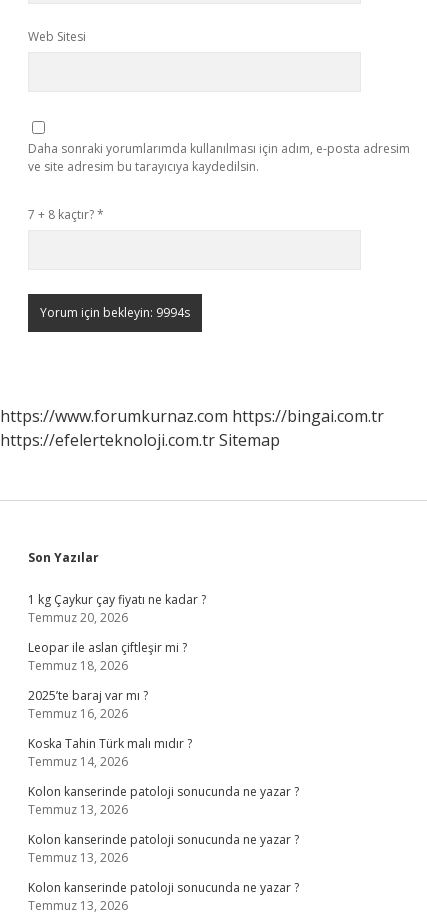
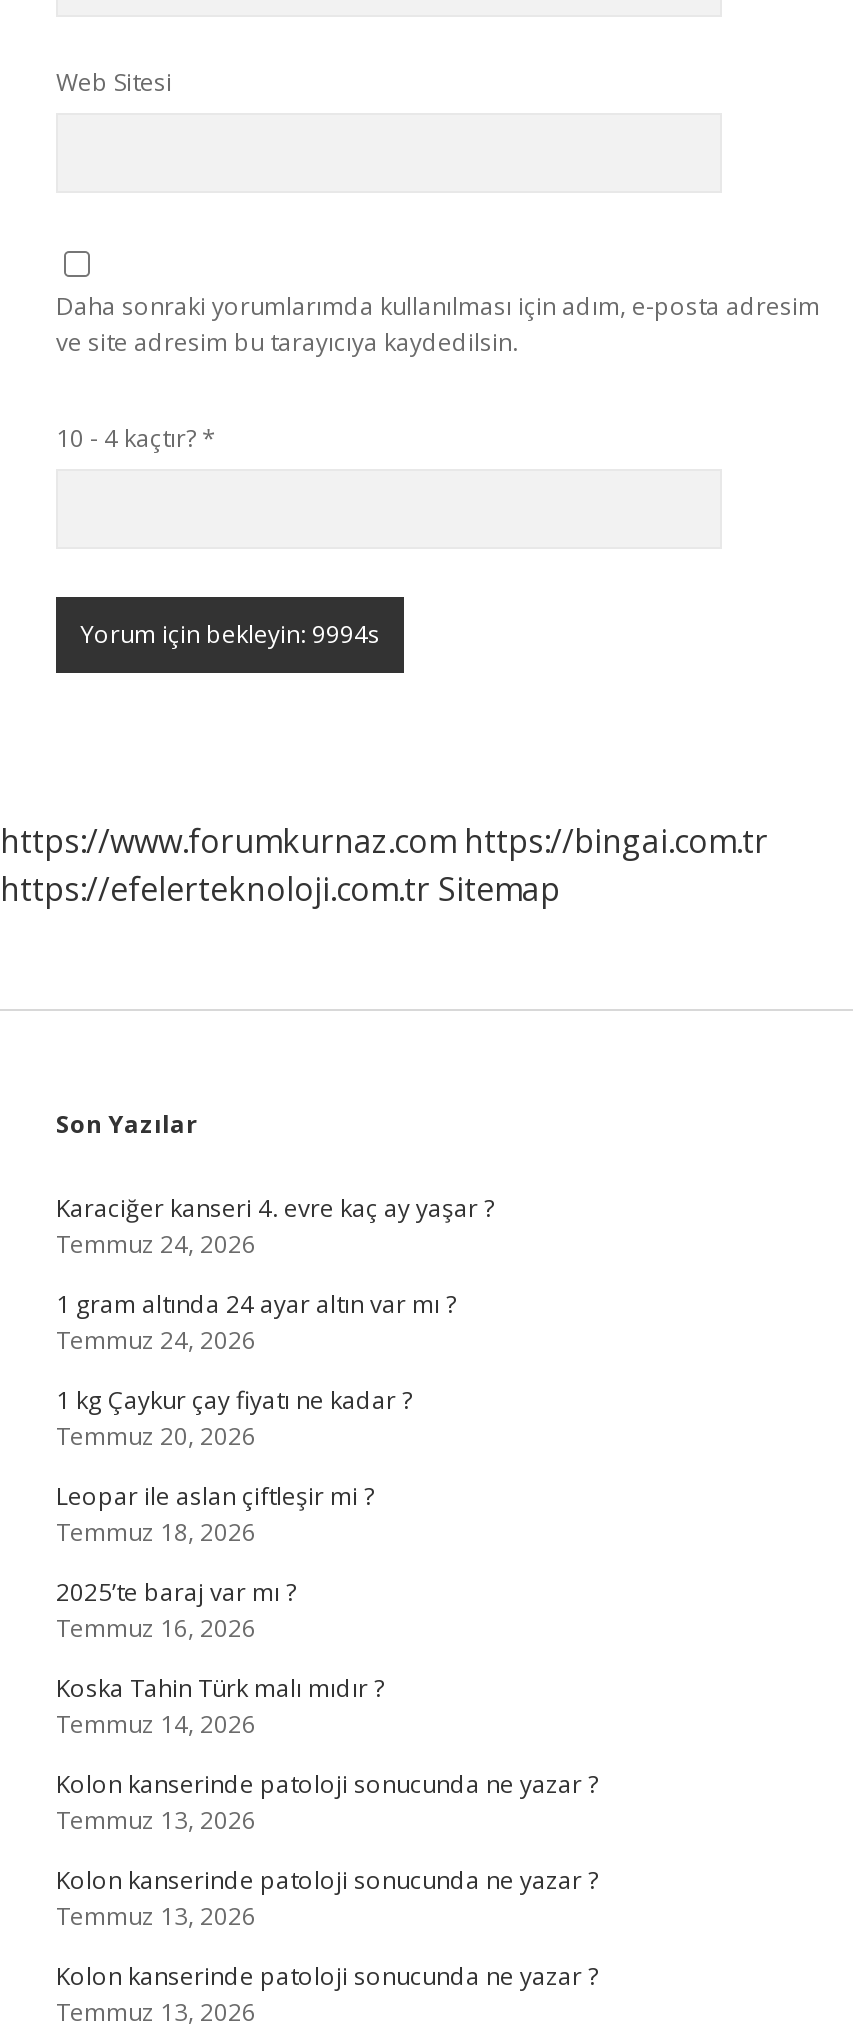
[28,206,104,223] 7 + 8 kaçtır? * -> [56,421,216,455] 10 - 4 kaçtır? *
none -> [56,1191,494,1357] Karaciğer kanseri 4. evre kaç ay yaşar ? | Temmuz 24, 2026 | 1 gram altında 24 ayar altın var mı ? | Temmuz 24, 2026

